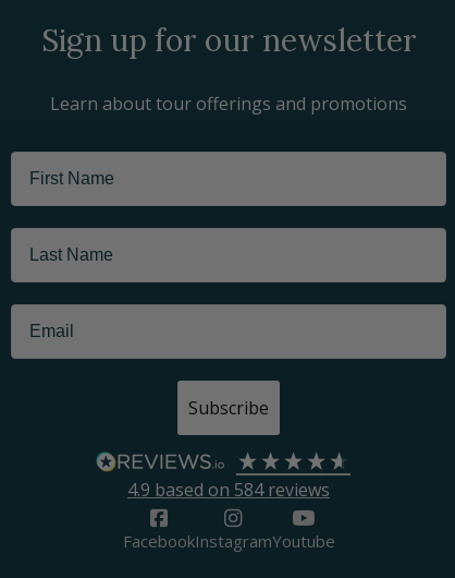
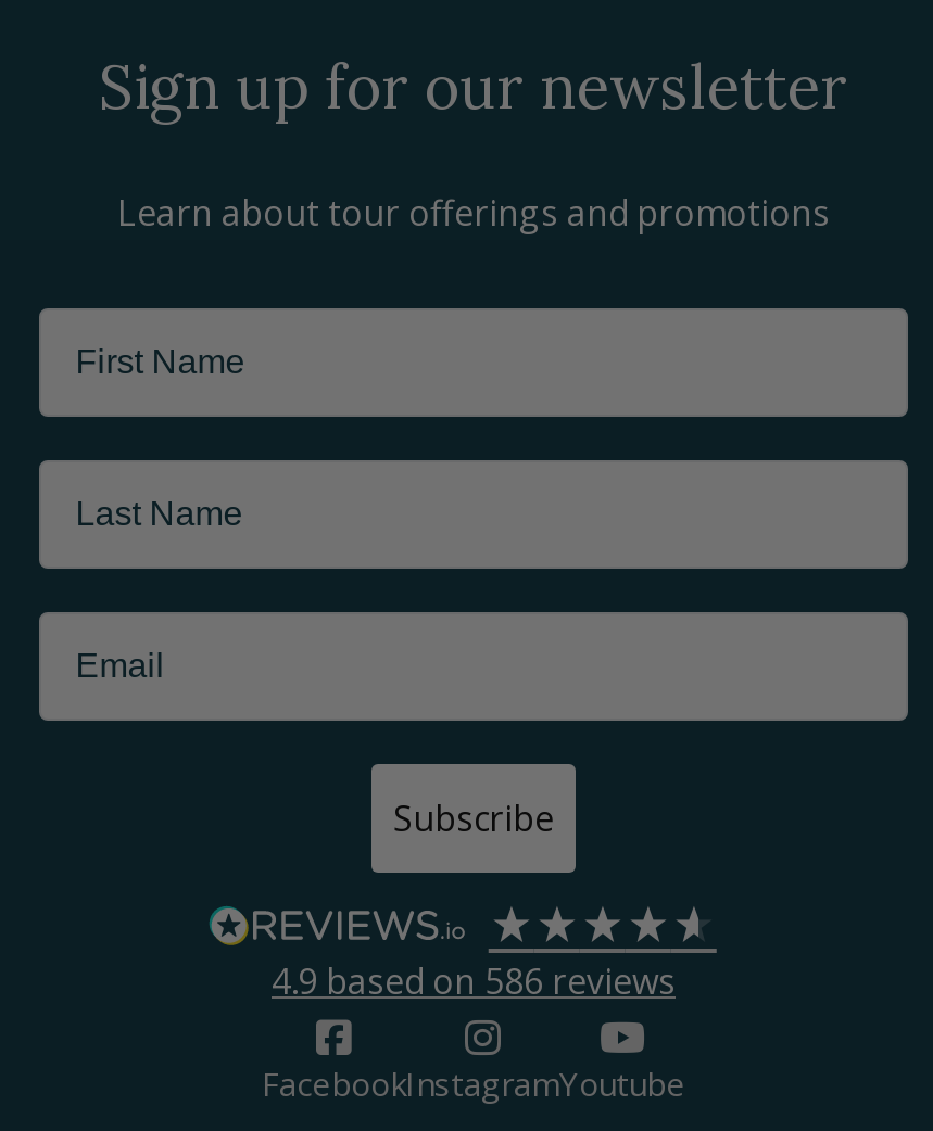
[127,478,330,502] 4.9 based on 584 reviews -> [272,958,676,1006] 4.9 based on 586 reviews

